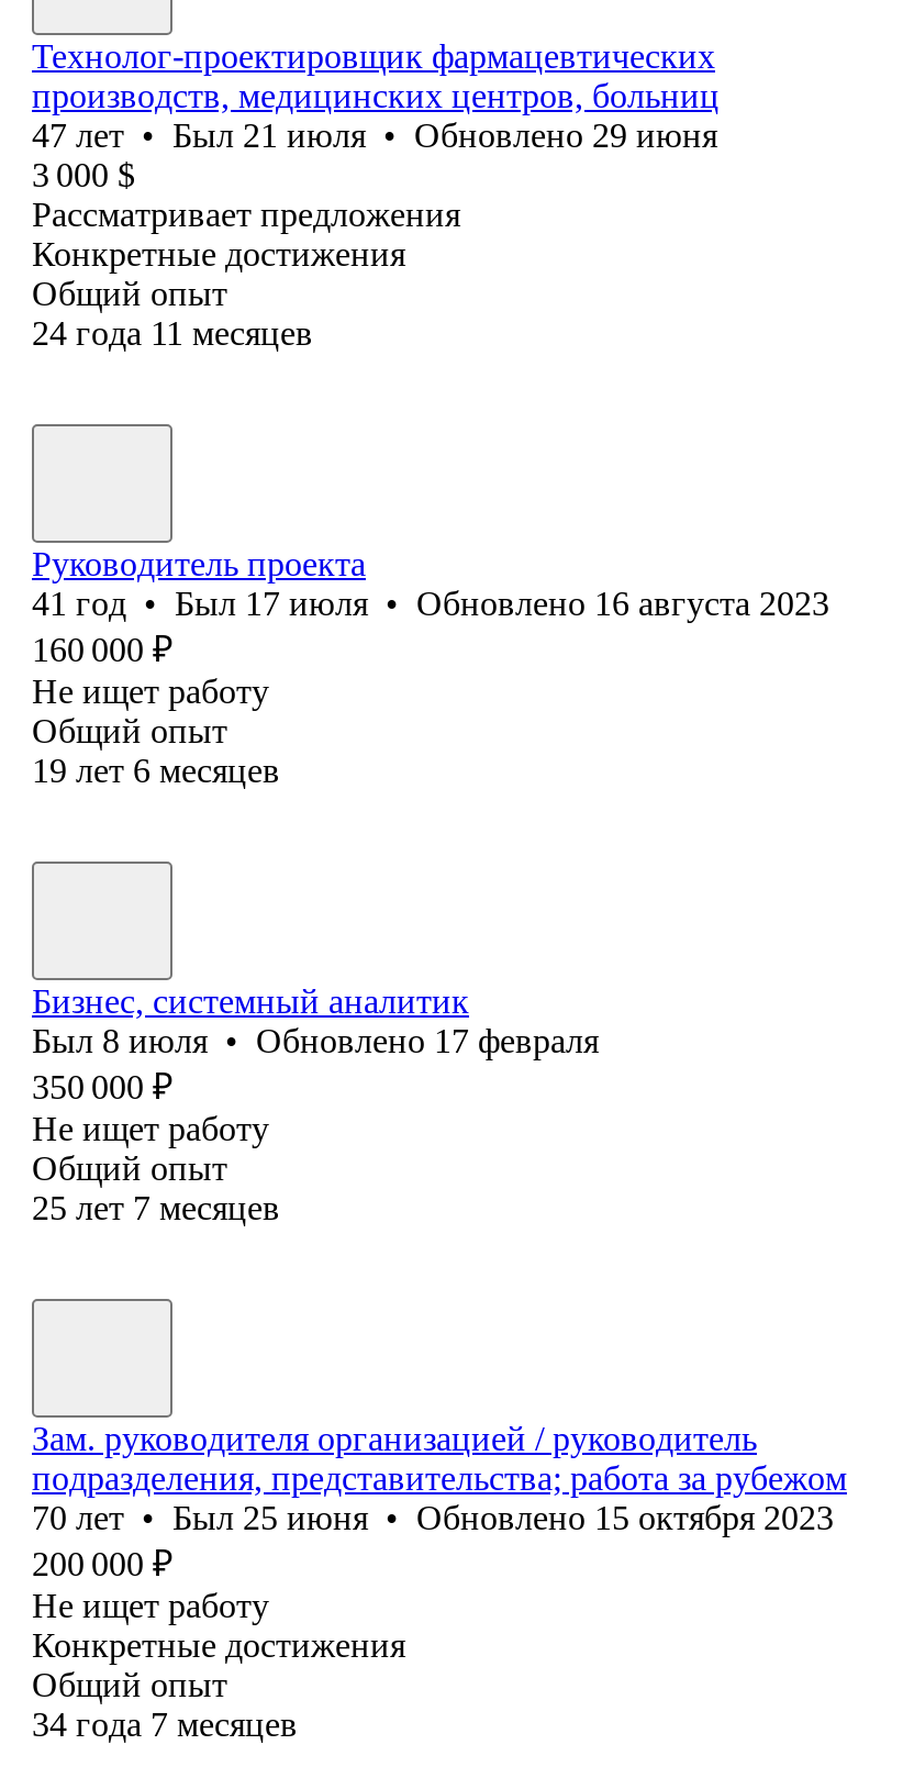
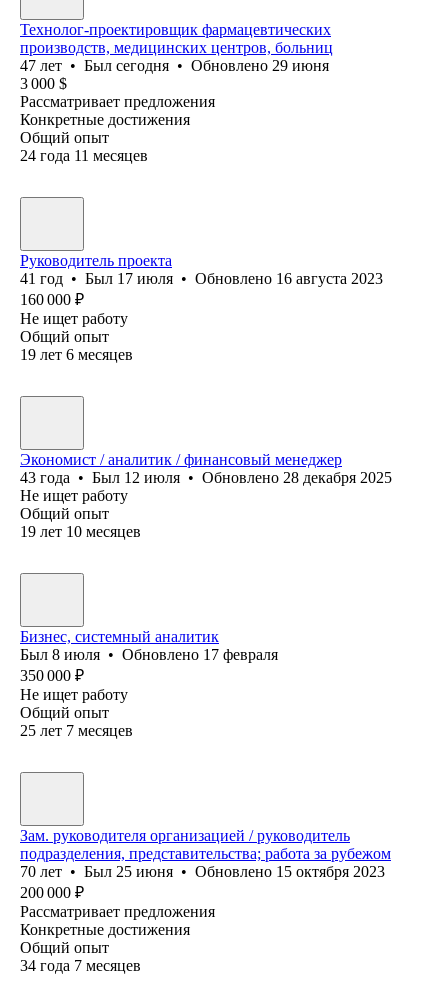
[32,116,717,154] 47 лет • Был 21 июля • Обновлено 29 июня -> [20,57,329,74] 47 лет • Был сегодня • Обновлено 29 июня
none -> [20,451,392,540] Экономист / аналитик / финансовый менеджер | 43 года • Был 12 июля • Обновлено 28 декабря 2025 | Не ищет работу | Общий опыт | 19 лет 10 месяцев
[32,1587,269,1624] Не ищет работу -> [20,903,215,920] Рассматривает предложения

